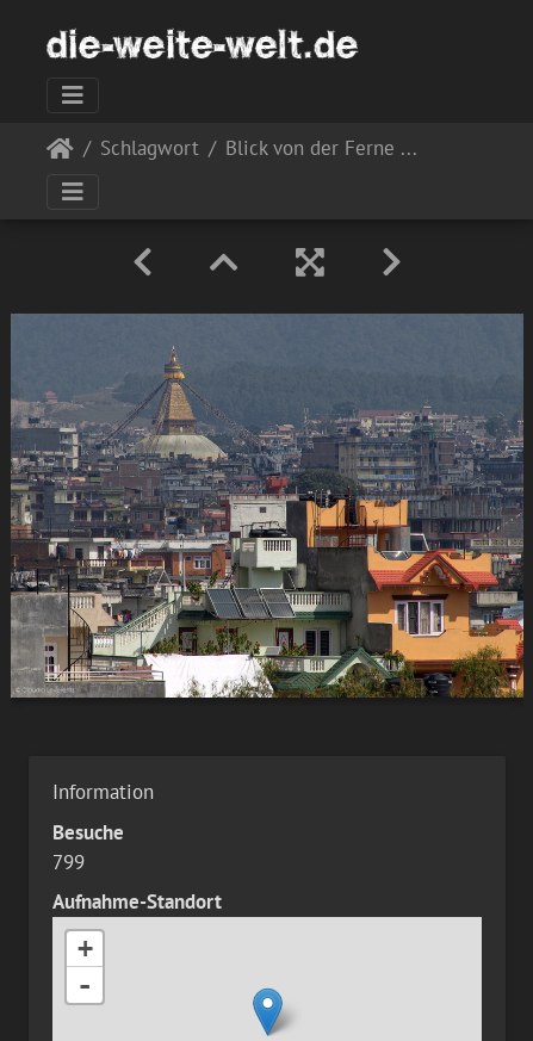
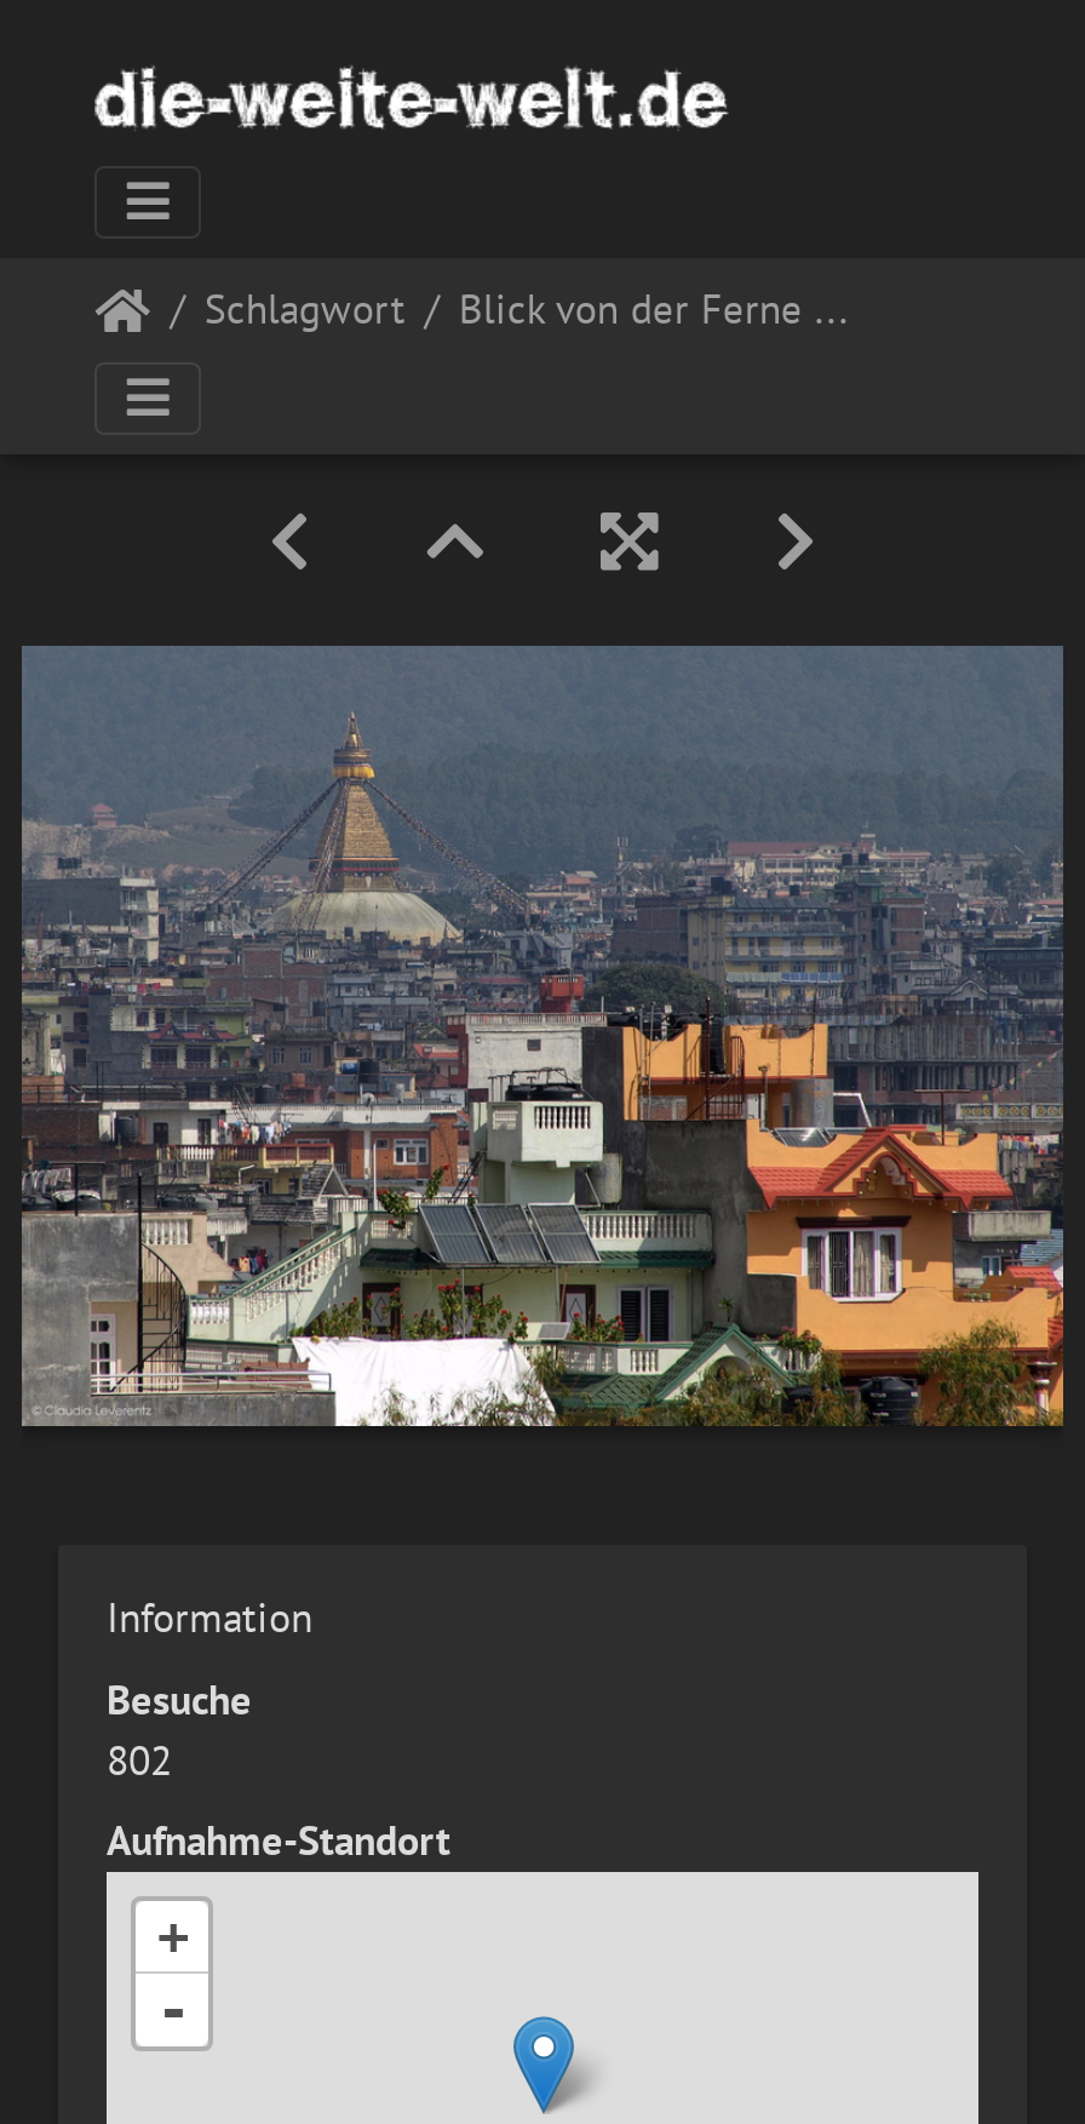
[52,849,85,875] 799 -> [107,1733,172,1786] 802

